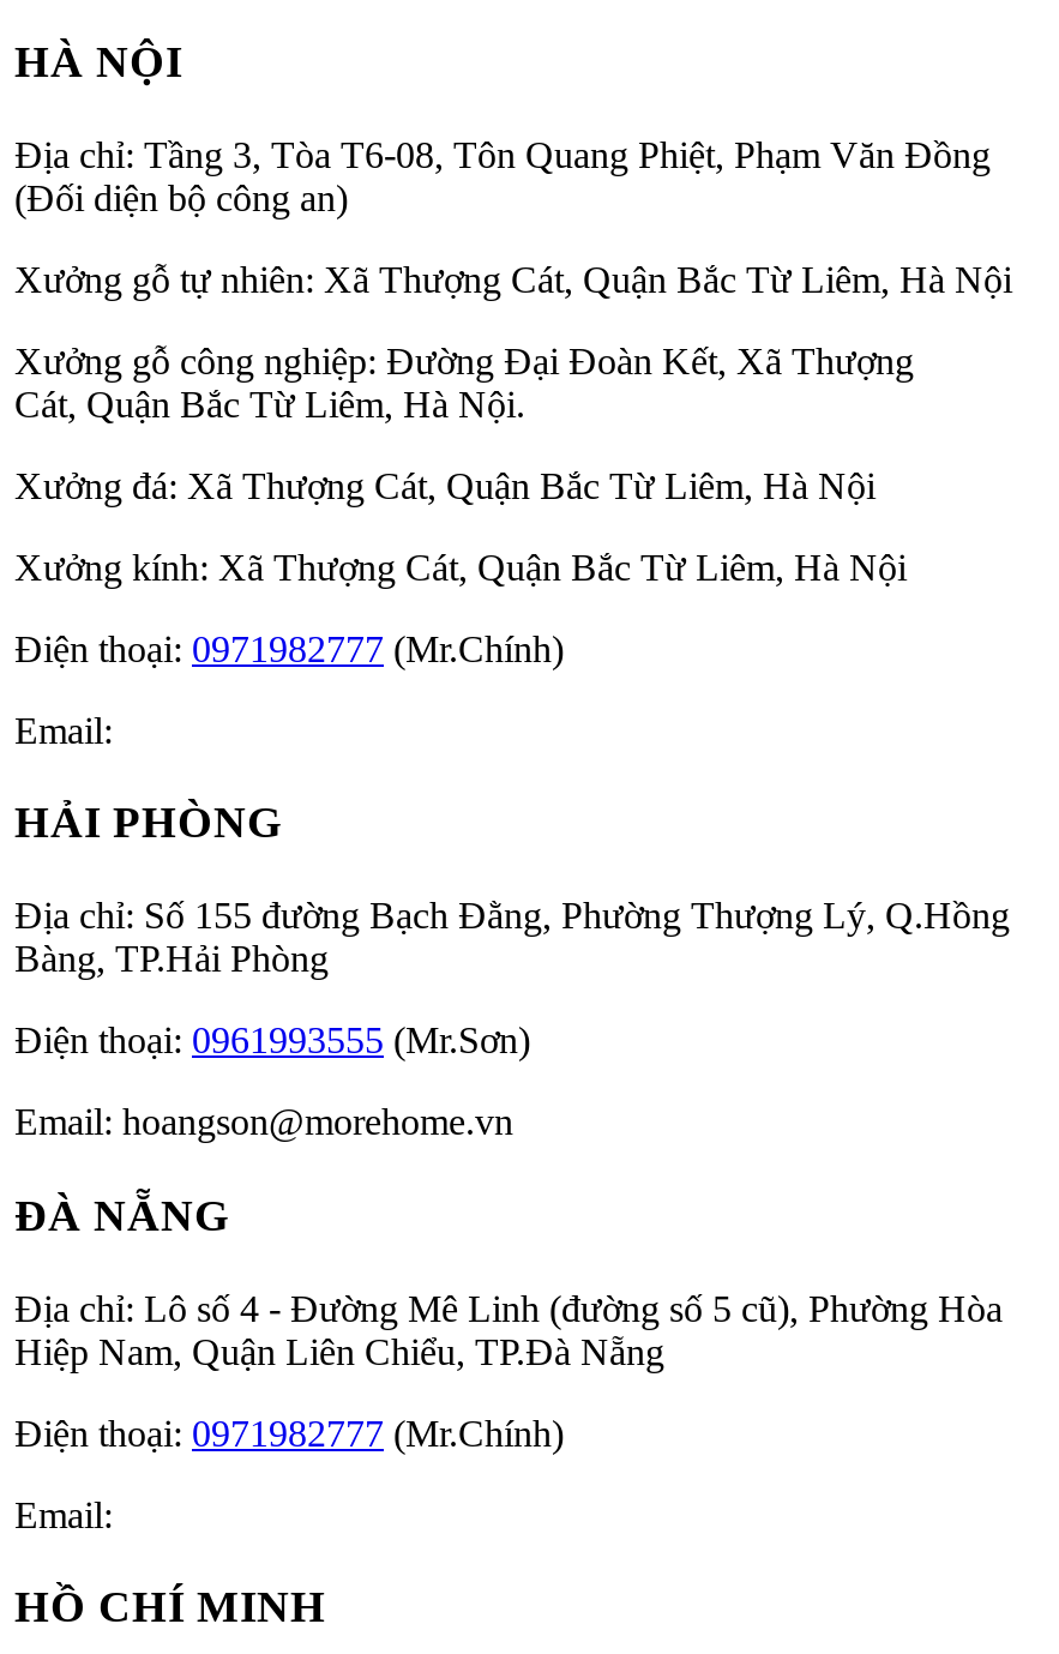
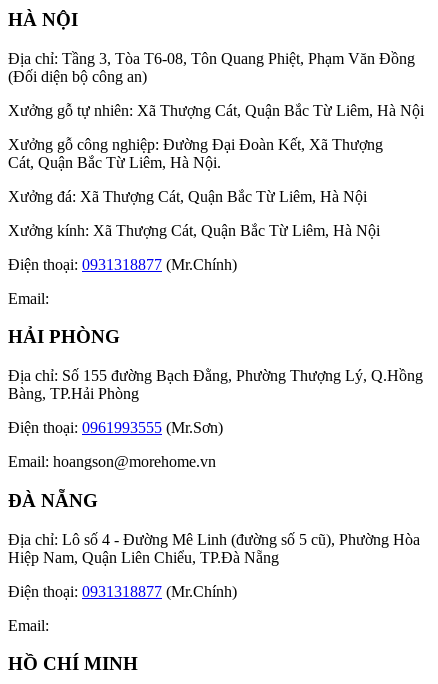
[14,628,564,668] Điện thoại: 0971982777 (Mr.Chính) -> [8,256,237,273] Điện thoại: 0931318877 (Mr.Chính)
[14,1412,564,1452] Điện thoại: 0971982777 (Mr.Chính) -> [8,582,237,599] Điện thoại: 0931318877 (Mr.Chính)

